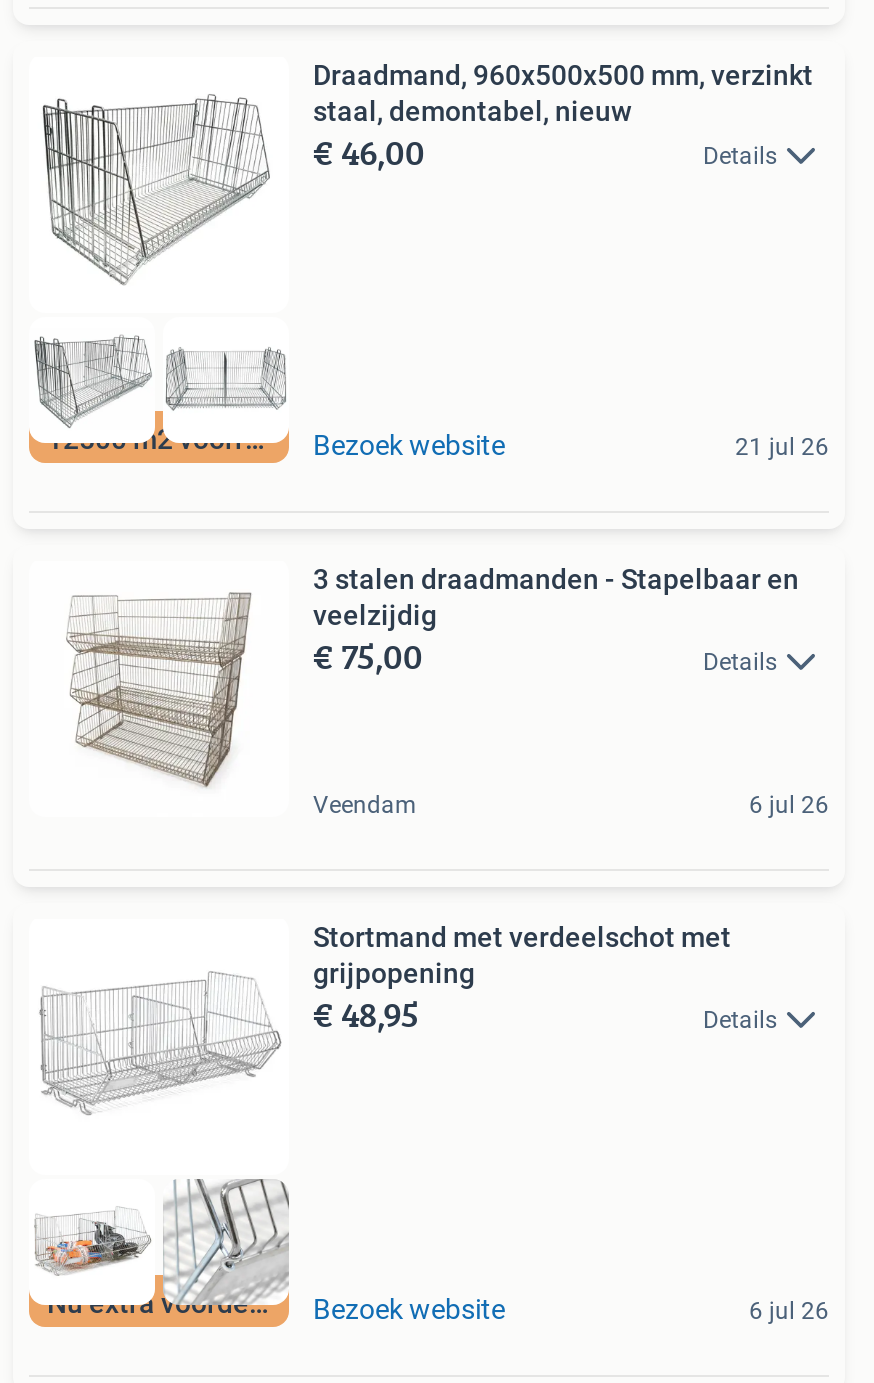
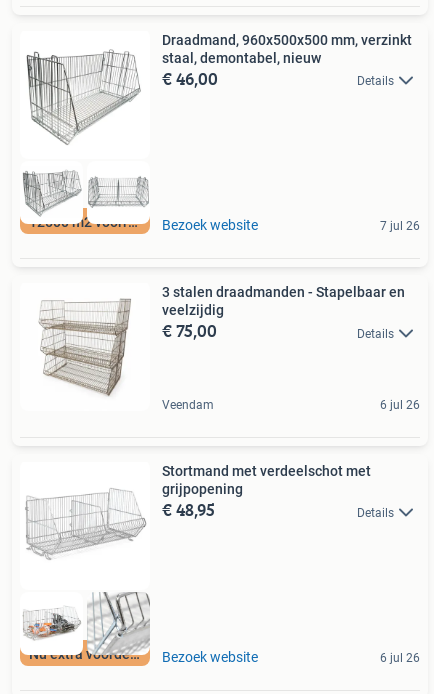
[735,434,829,462] 21 jul 26 -> [380,219,420,233] 7 jul 26

